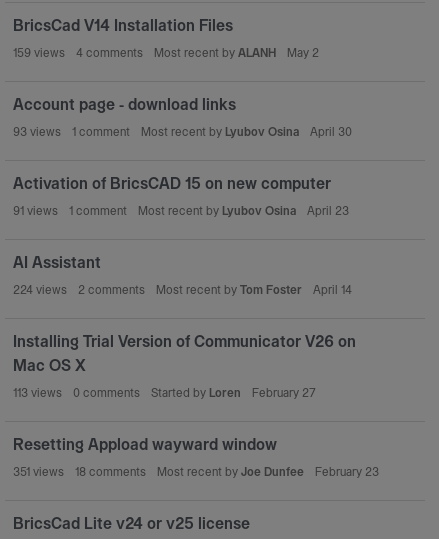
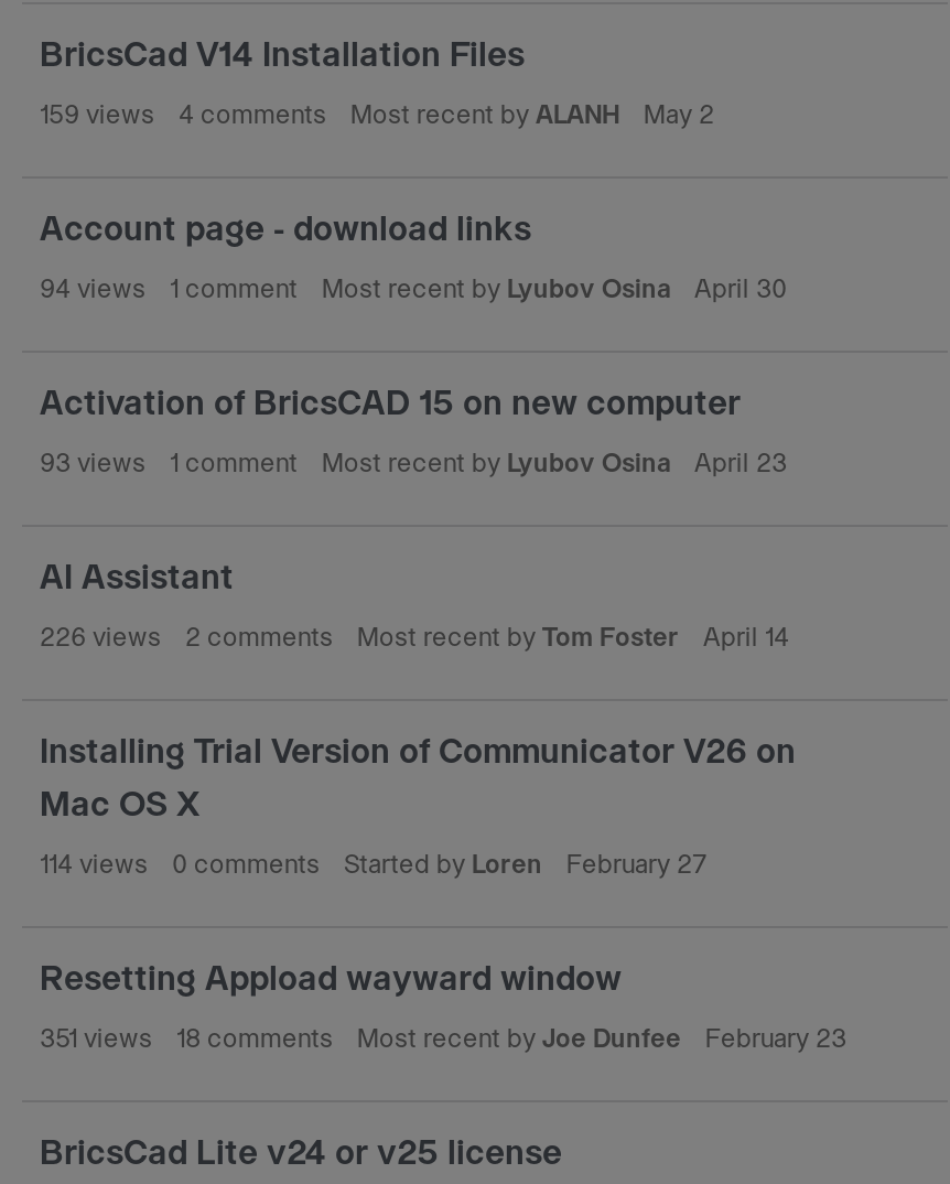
[13,127,352,138] 93 views 1 comment Most recent by Lyubov Osina April 30 -> [40,278,787,302] 94 views 1 comment Most recent by Lyubov Osina April 30
[13,206,349,217] 91 views 1 comment Most recent by Lyubov Osina April 23 -> [40,452,787,476] 93 views 1 comment Most recent by Lyubov Osina April 23
[13,285,352,296] 224 views 2 comments Most recent by Tom Foster April 14 -> [40,626,789,650] 226 views 2 comments Most recent by Tom Foster April 14
[13,388,316,399] 113 views 0 comments Started by Loren February 27 -> [40,853,708,878] 114 views 0 comments Started by Loren February 27

